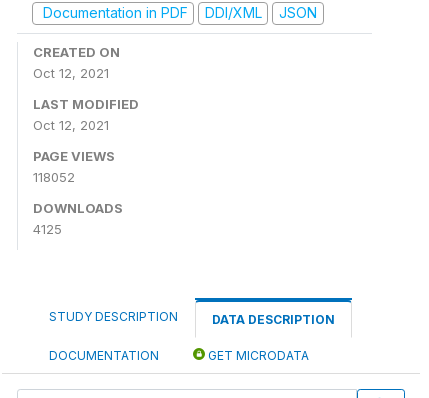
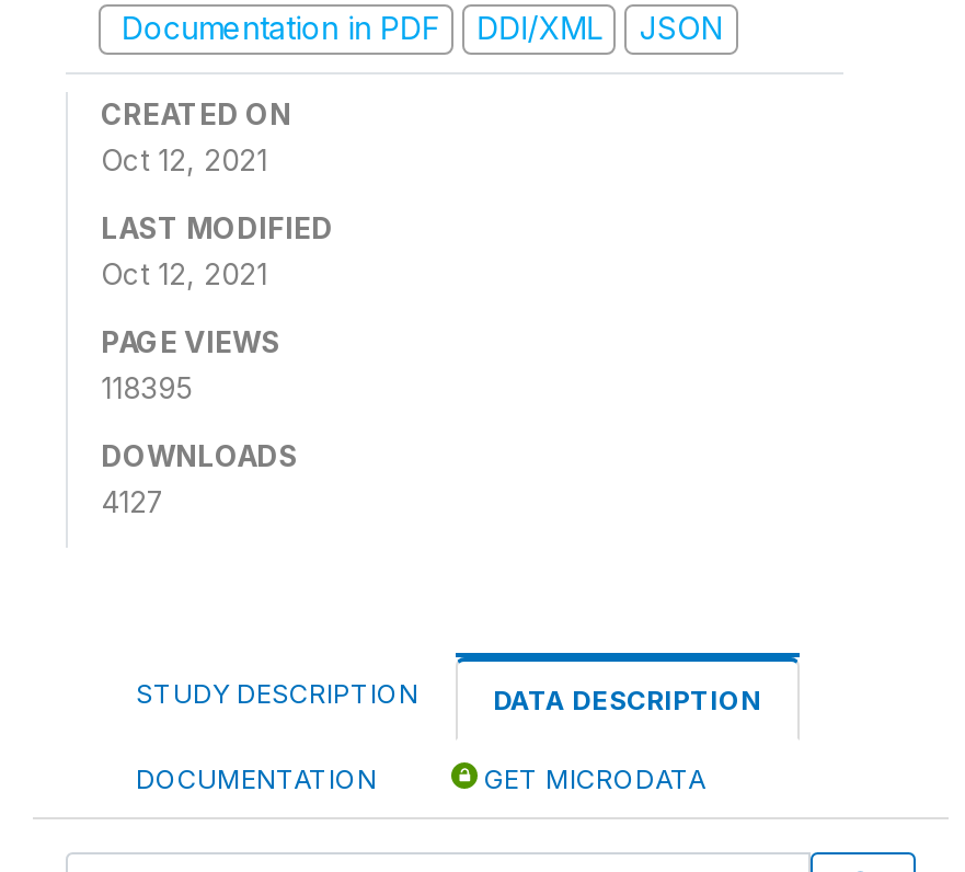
[33,169,75,185] 118052 -> [101,369,193,404] 118395
[33,221,62,237] 4125 -> [101,483,164,518] 4127

